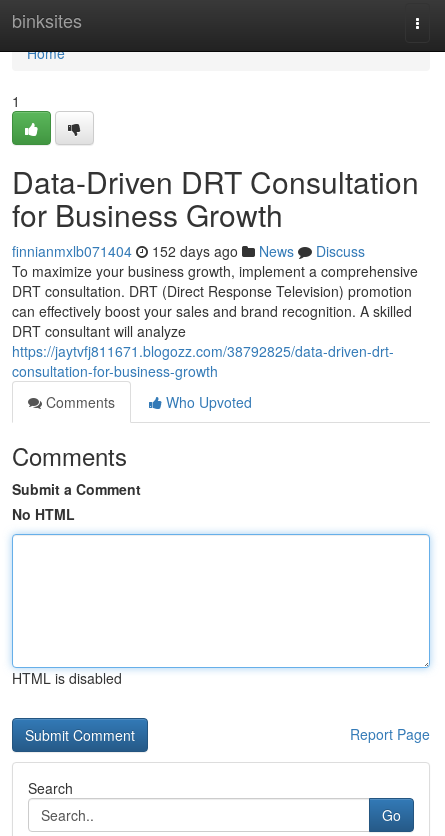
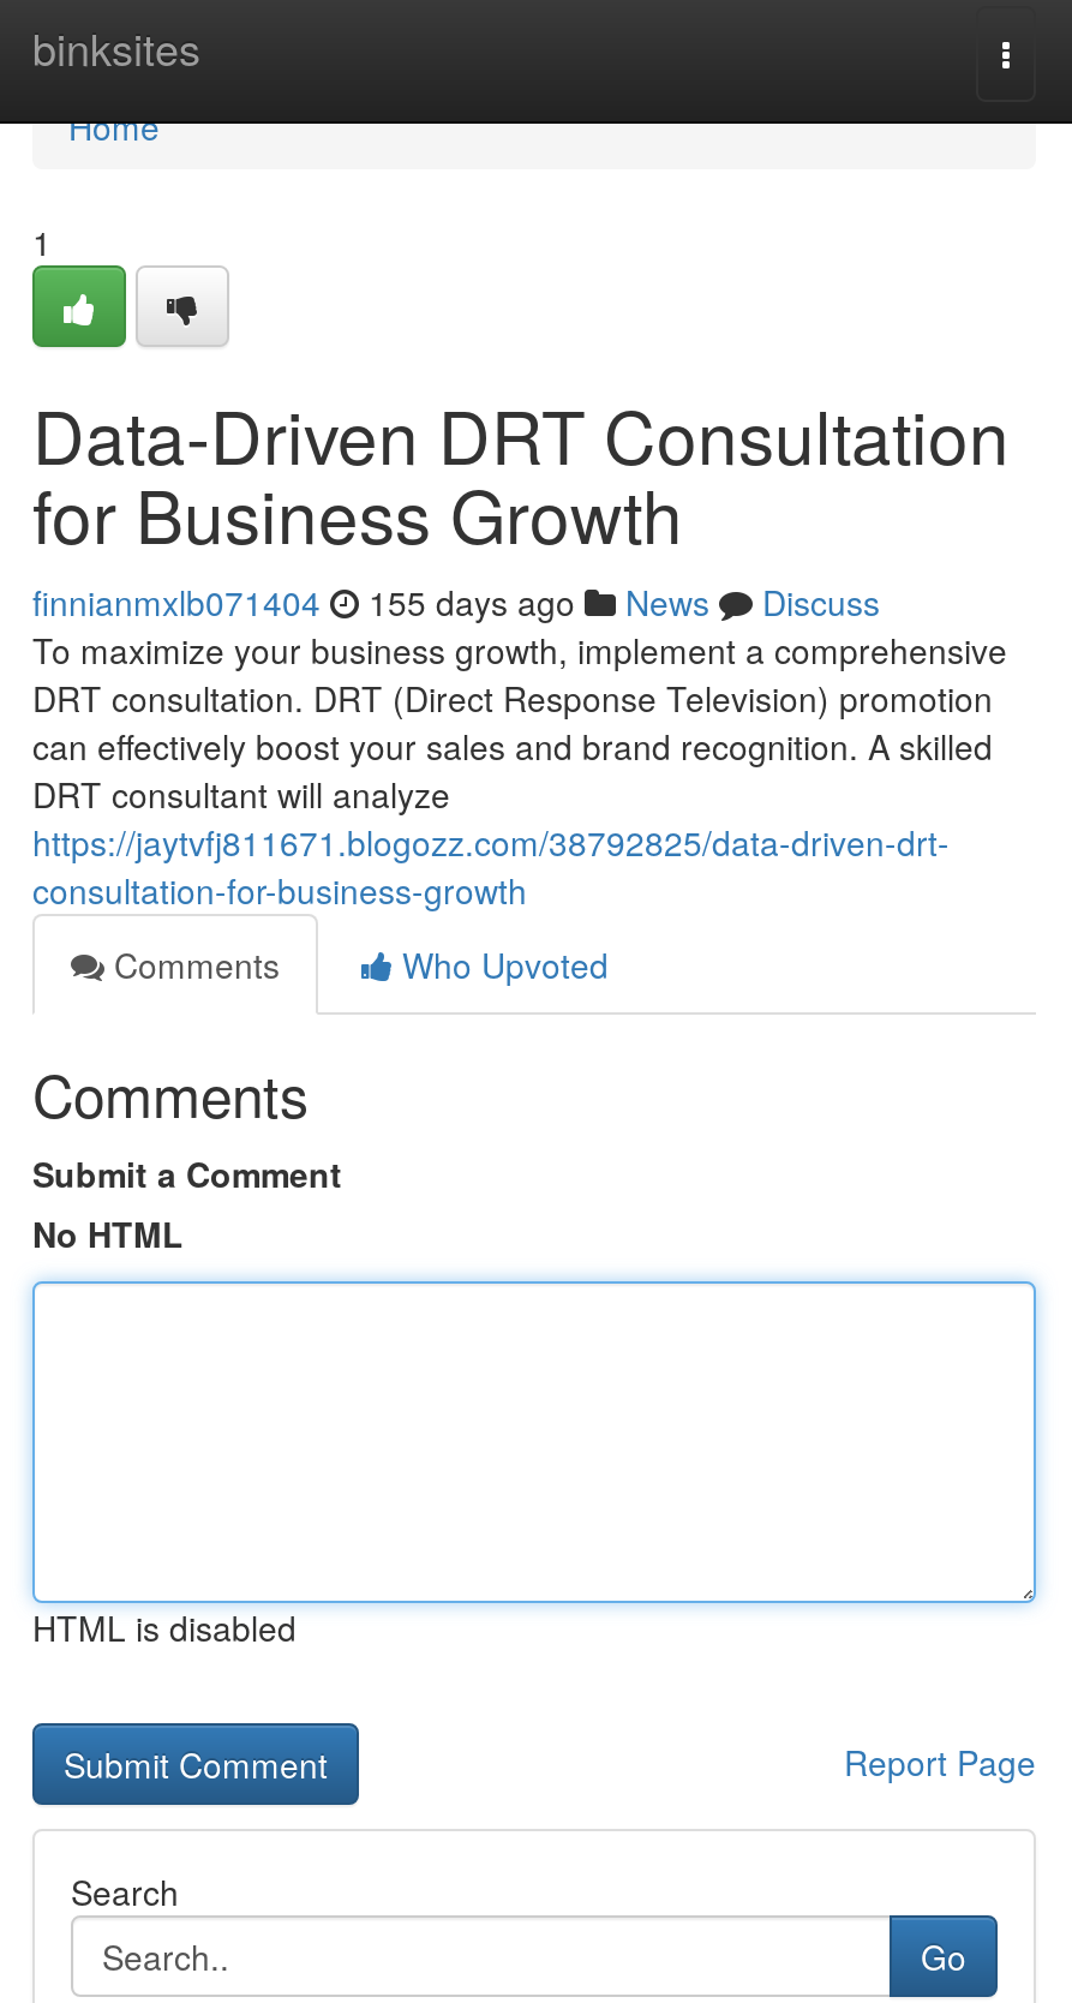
[12,241,365,261] finnianmxlb071404 152 days ago News Discuss -> [32,578,880,626] finnianmxlb071404 155 days ago News Discuss

